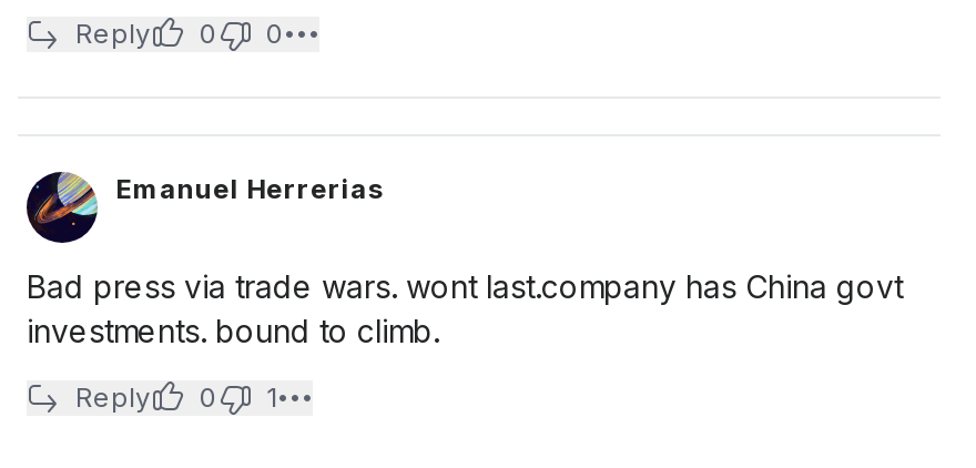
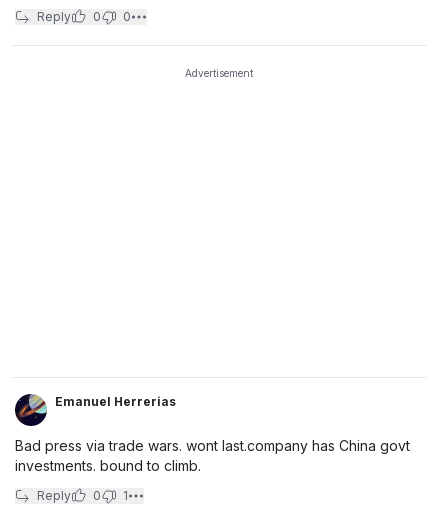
none -> [185,67,253,79] Advertisement

